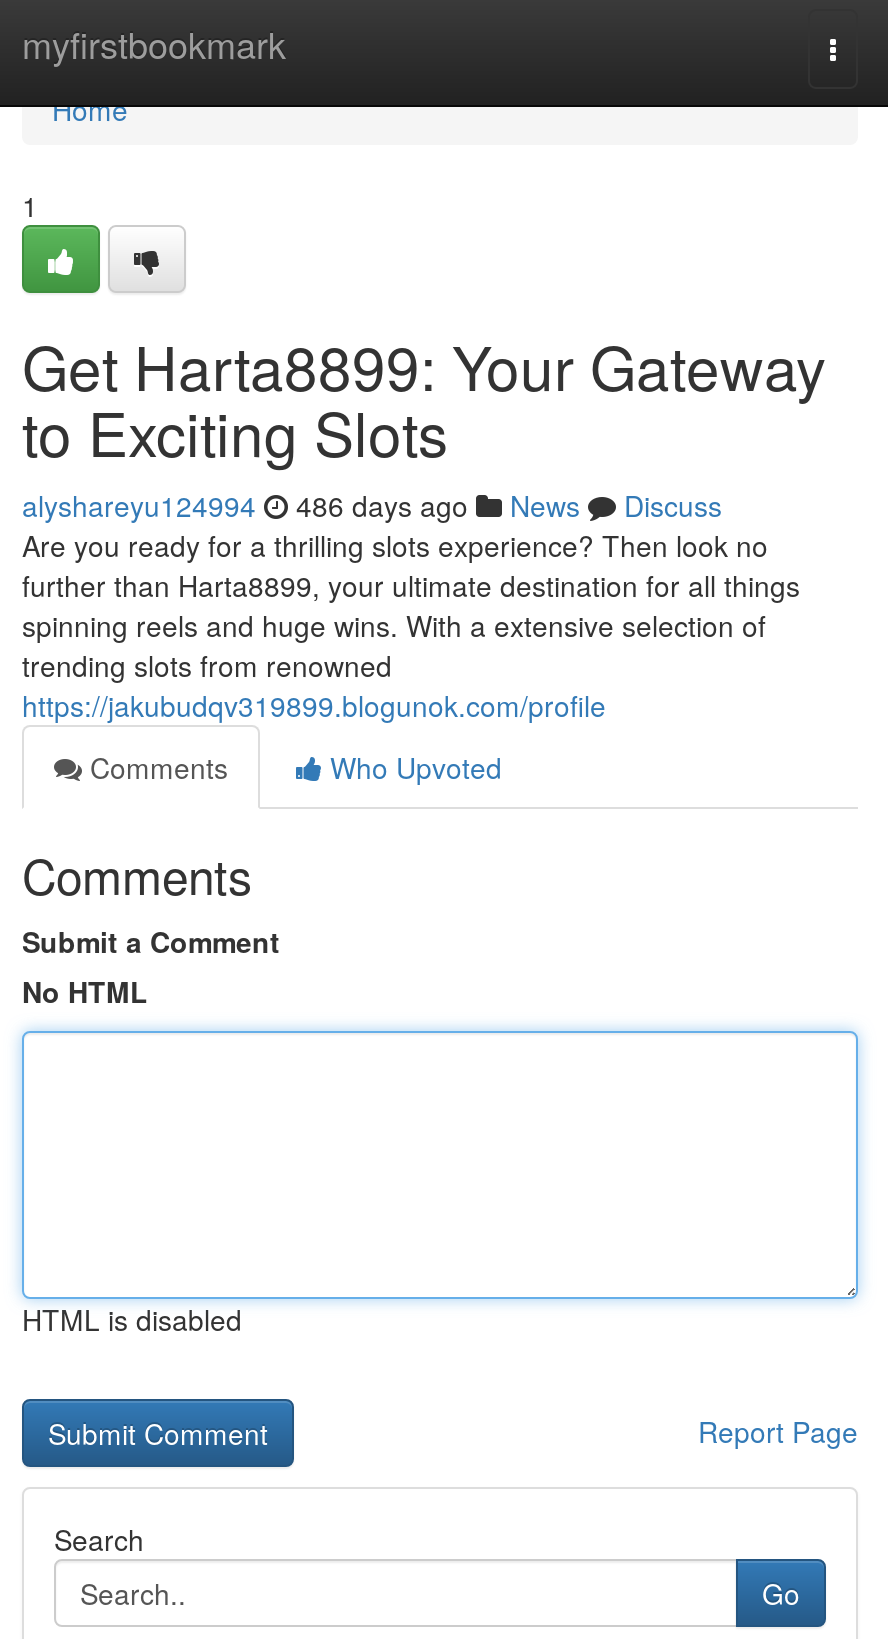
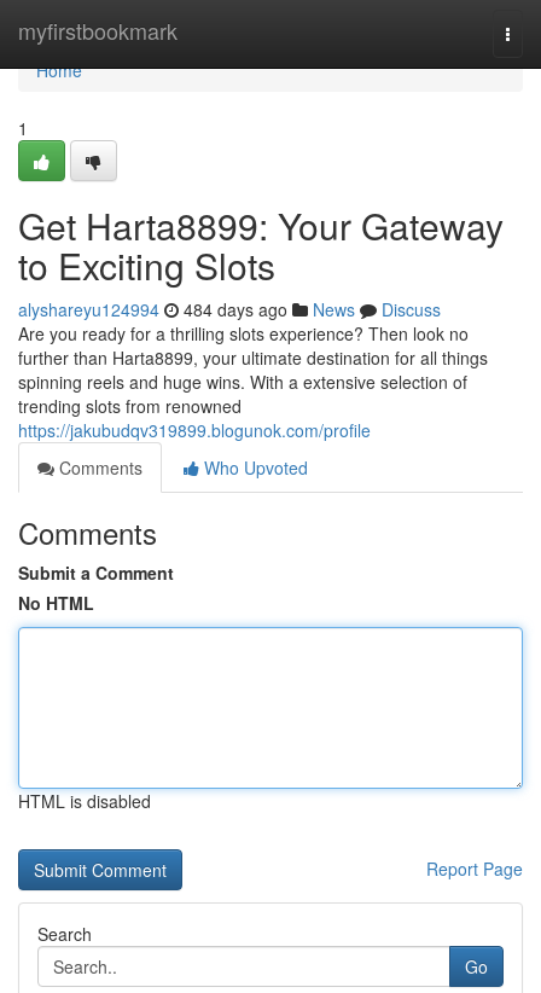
[22,485,722,525] alyshareyu124994 486 days ago News Discuss -> [18,297,441,321] alyshareyu124994 484 days ago News Discuss

